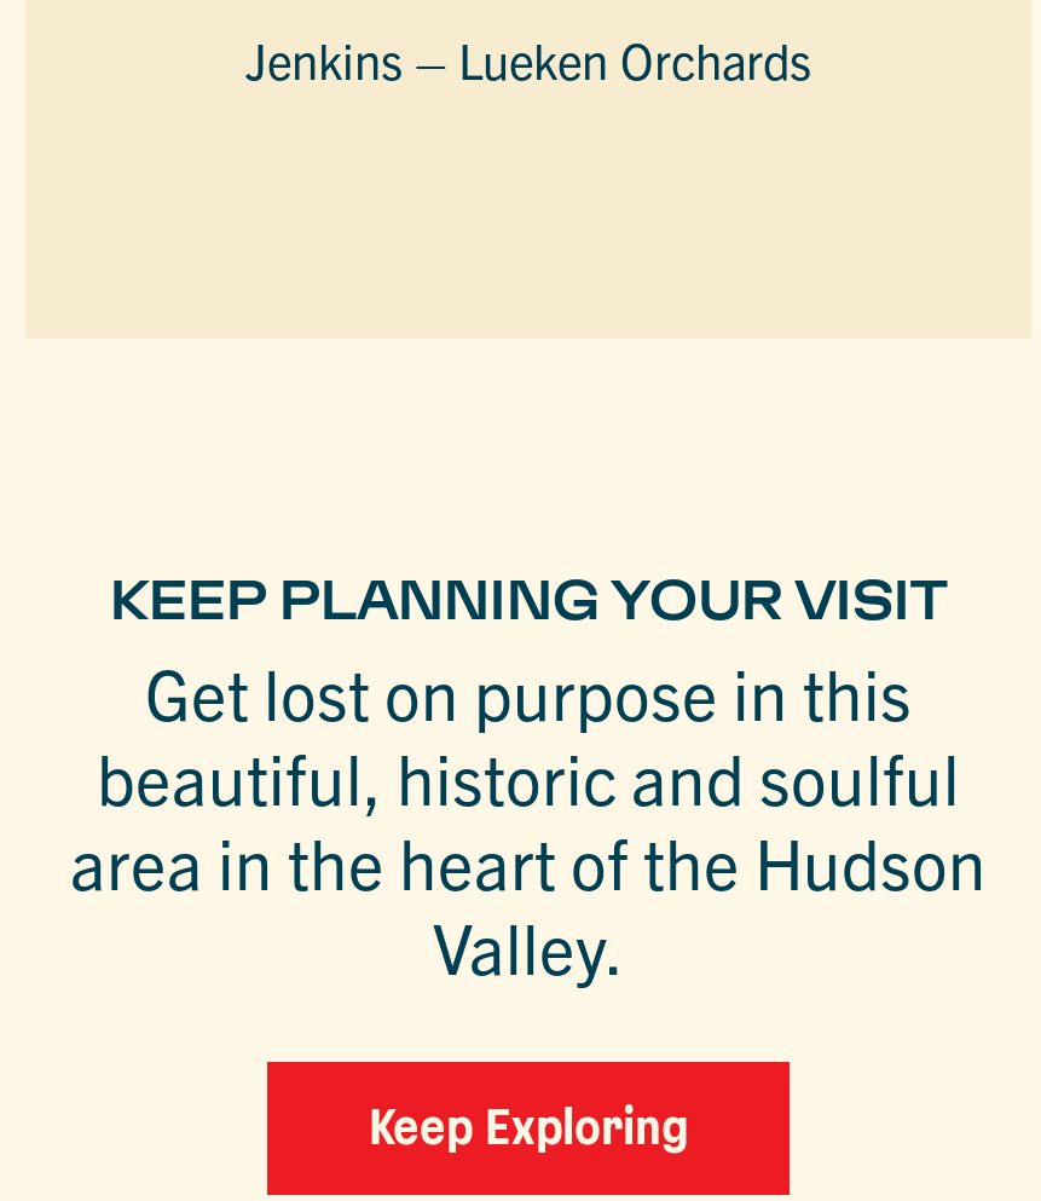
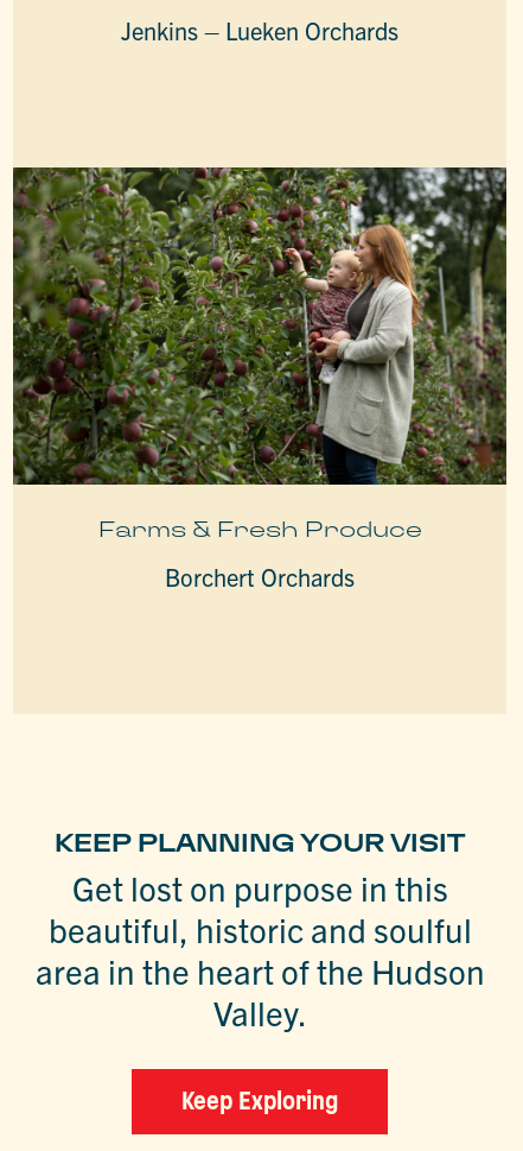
none -> [12,166,508,592] [image] | Farms & Fresh Produce | Borchert Orchards

